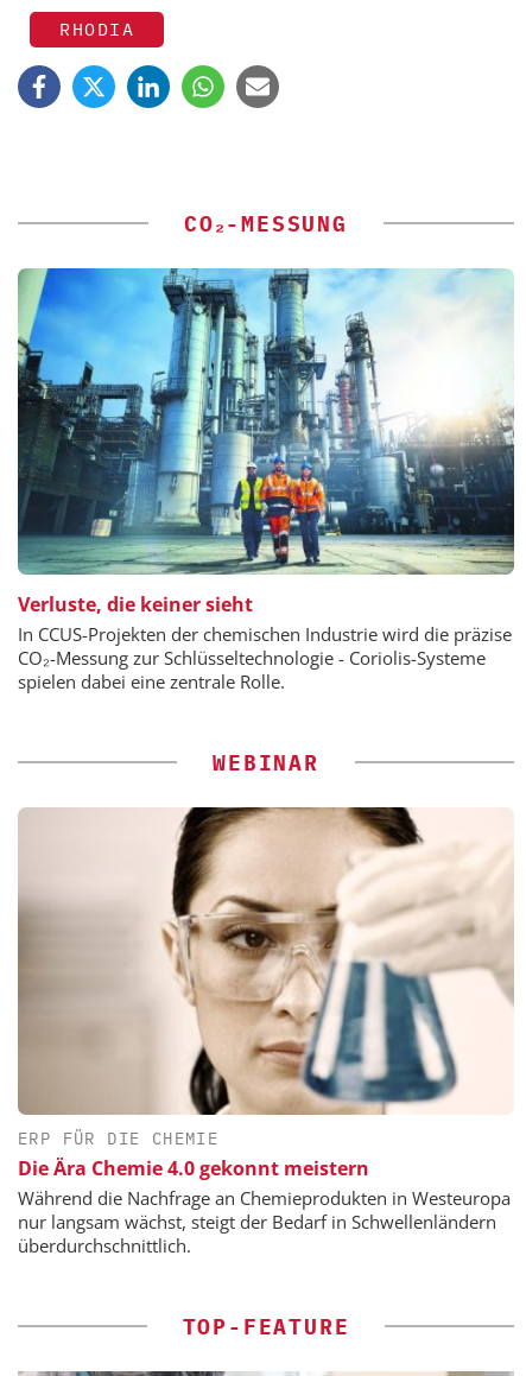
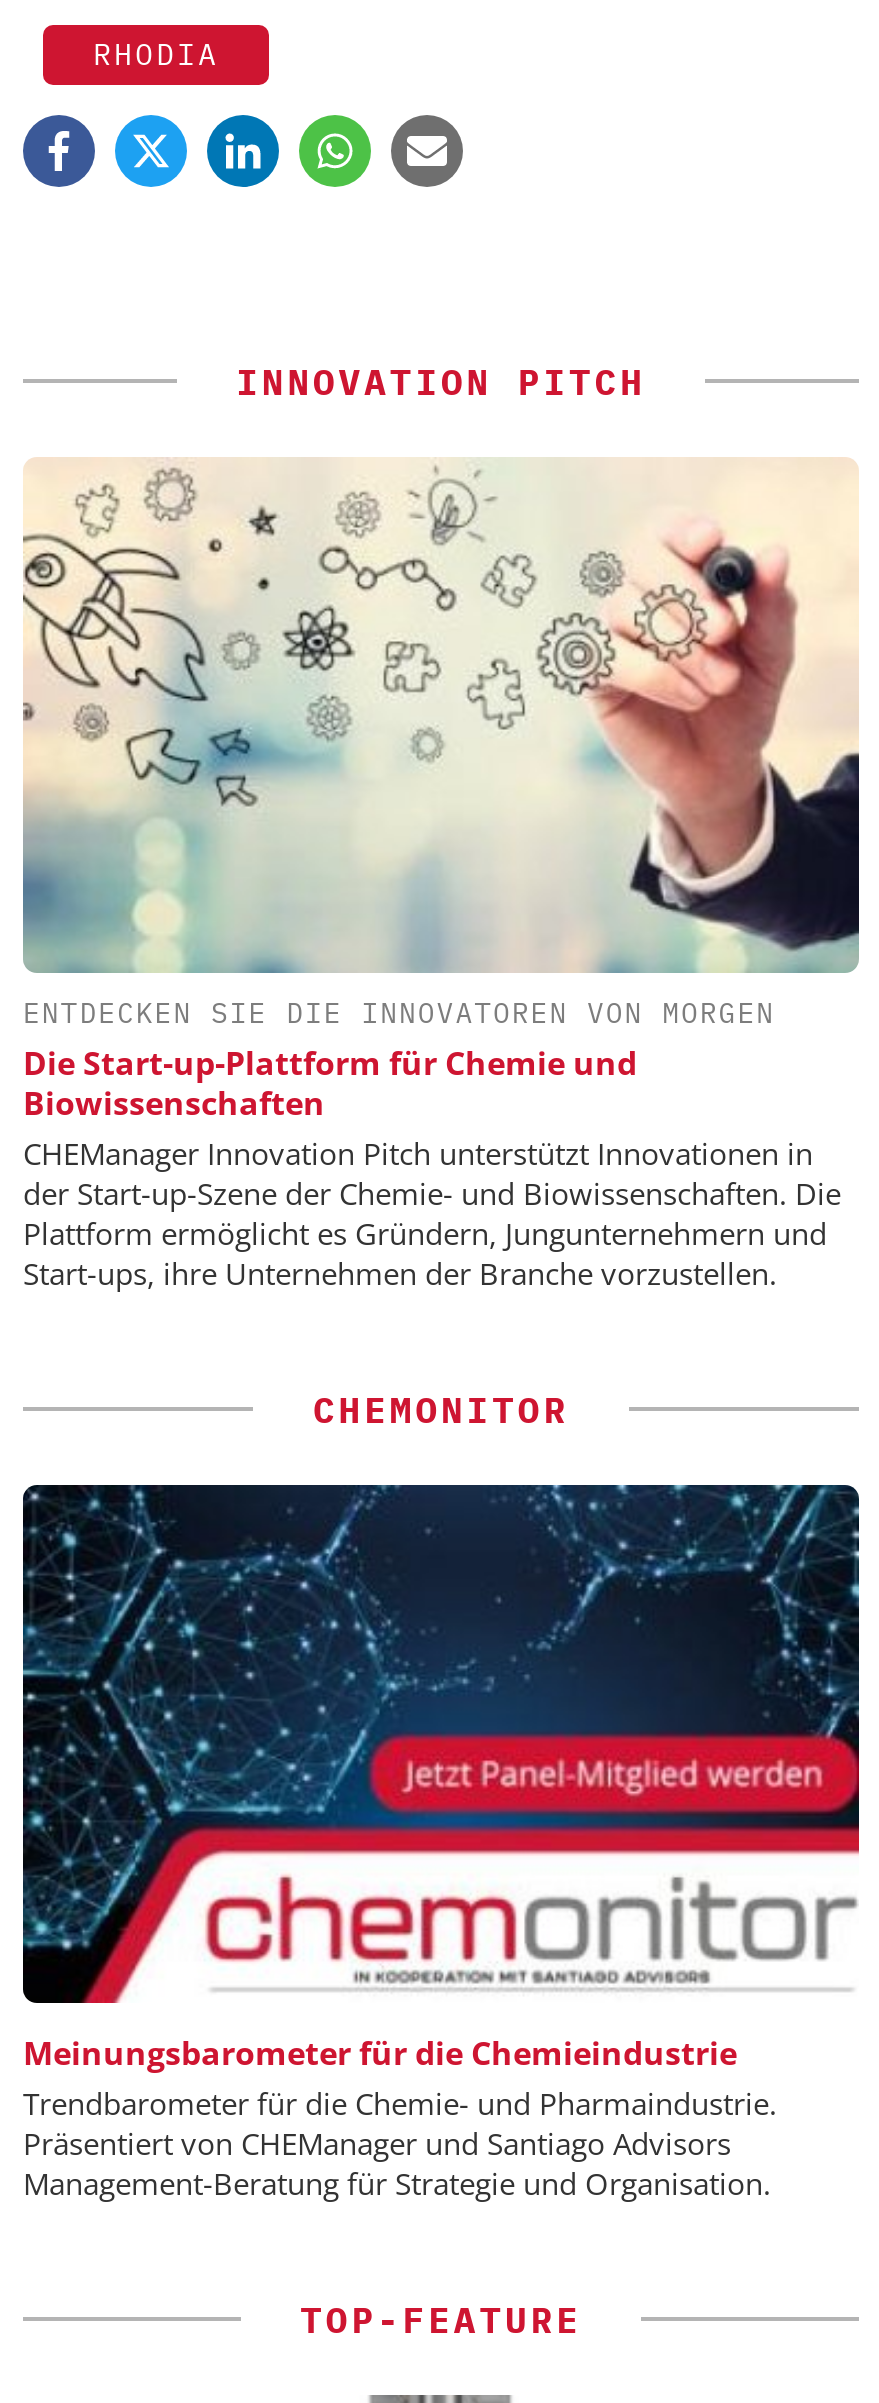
[184,210,348,237] CO₂-MESSUNG -> [236,358,646,404] INNOVATION PITCH
[17,267,514,693] [image] | Verluste, die keiner sieht | In CCUS-Projekten der chemischen Industrie wird die präzise | CO₂-Messung zur Schlüsseltechnologie - Coriolis-Systeme | spielen dabei eine zentrale Rolle. -> [23,457,859,1293] [image] | ENTDECKEN SIE DIE INNOVATOREN VON MORGEN | Die Start-up-Plattform für Chemie und | Biowissenschaften | CHEManager Innovation Pitch unterstützt Innovationen in | der Start-up-Szene der Chemie- und Biowissenschaften. Die | Plattform ermöglicht es Gründern, Jungunternehmern und | Start-ups, ihre Unternehmen der Branche vorzustellen.
[213,749,319,777] WEBINAR -> [313,1387,569,1433] CHEMONITOR
[17,806,514,1257] [image] | ERP FÜR DIE CHEMIE | Die Ära Chemie 4.0 gekonnt meistern | Während die Nachfrage an Chemieprodukten in Westeuropa | nur langsam wächst, steigt der Bedarf in Schwellenländern | überdurchschnittlich. -> [21,1445,861,2202] [image] | Meinungsbarometer für die Chemieindustrie | Trendbarometer für die Chemie- und Pharmaindustrie. | Präsentiert von CHEManager und Santiago Advisors | Management-Beratung für Strategie und Organisation.

